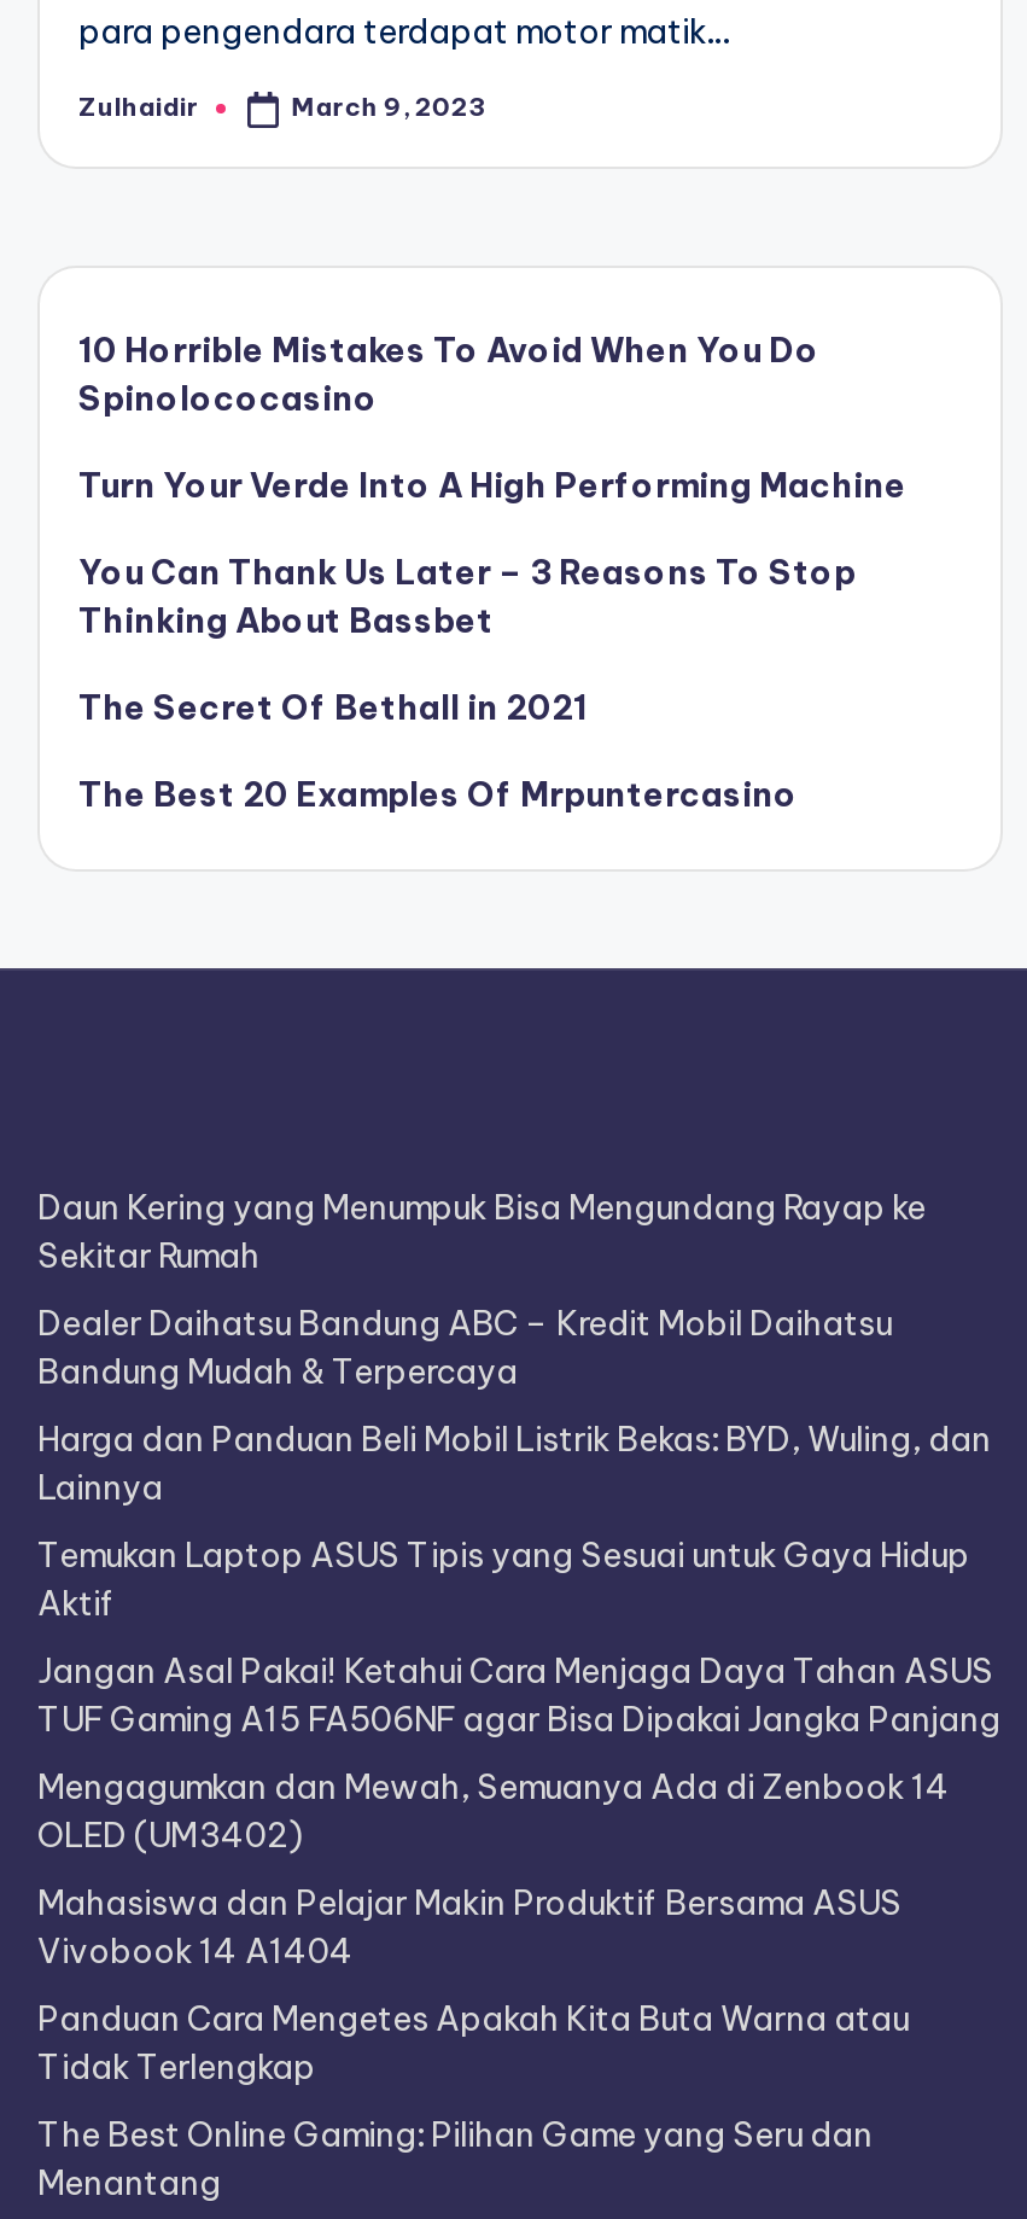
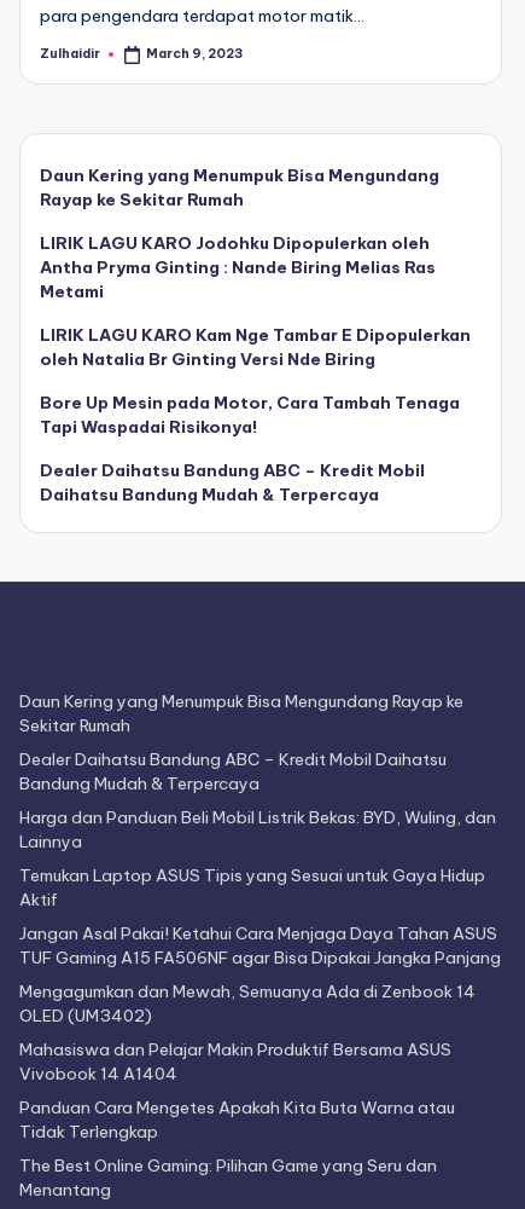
[78,328,819,420] 10 Horrible Mistakes To Avoid When You Do | Spinolococasino -> [40,164,439,210] Daun Kering yang Menumpuk Bisa Mengundang | Rayap ke Sekitar Rumah
[78,464,906,507] Turn Your Verde Into A High Performing Machine -> [40,232,436,302] LIRIK LAGU KARO Jodohku Dipopulerkan oleh | Antha Pryma Ginting : Nande Biring Melias Ras | Metami
[78,551,856,642] You Can Thank Us Later – 3 Reasons To Stop | Thinking About Bassbet -> [40,324,471,370] LIRIK LAGU KARO Kam Nge Tambar E Dipopulerkan | oleh Natalia Br Ginting Versi Nde Biring
[78,686,588,729] The Secret Of Bethall in 2021 -> [40,392,460,438] Bore Up Mesin pada Motor, Cara Tambah Tenaga | Tapi Waspadai Risikonya!
[78,773,798,816] The Best 20 Examples Of Mrpuntercasino -> [40,459,425,505] Dealer Daihatsu Bandung ABC – Kredit Mobil | Daihatsu Bandung Mudah & Terpercaya

